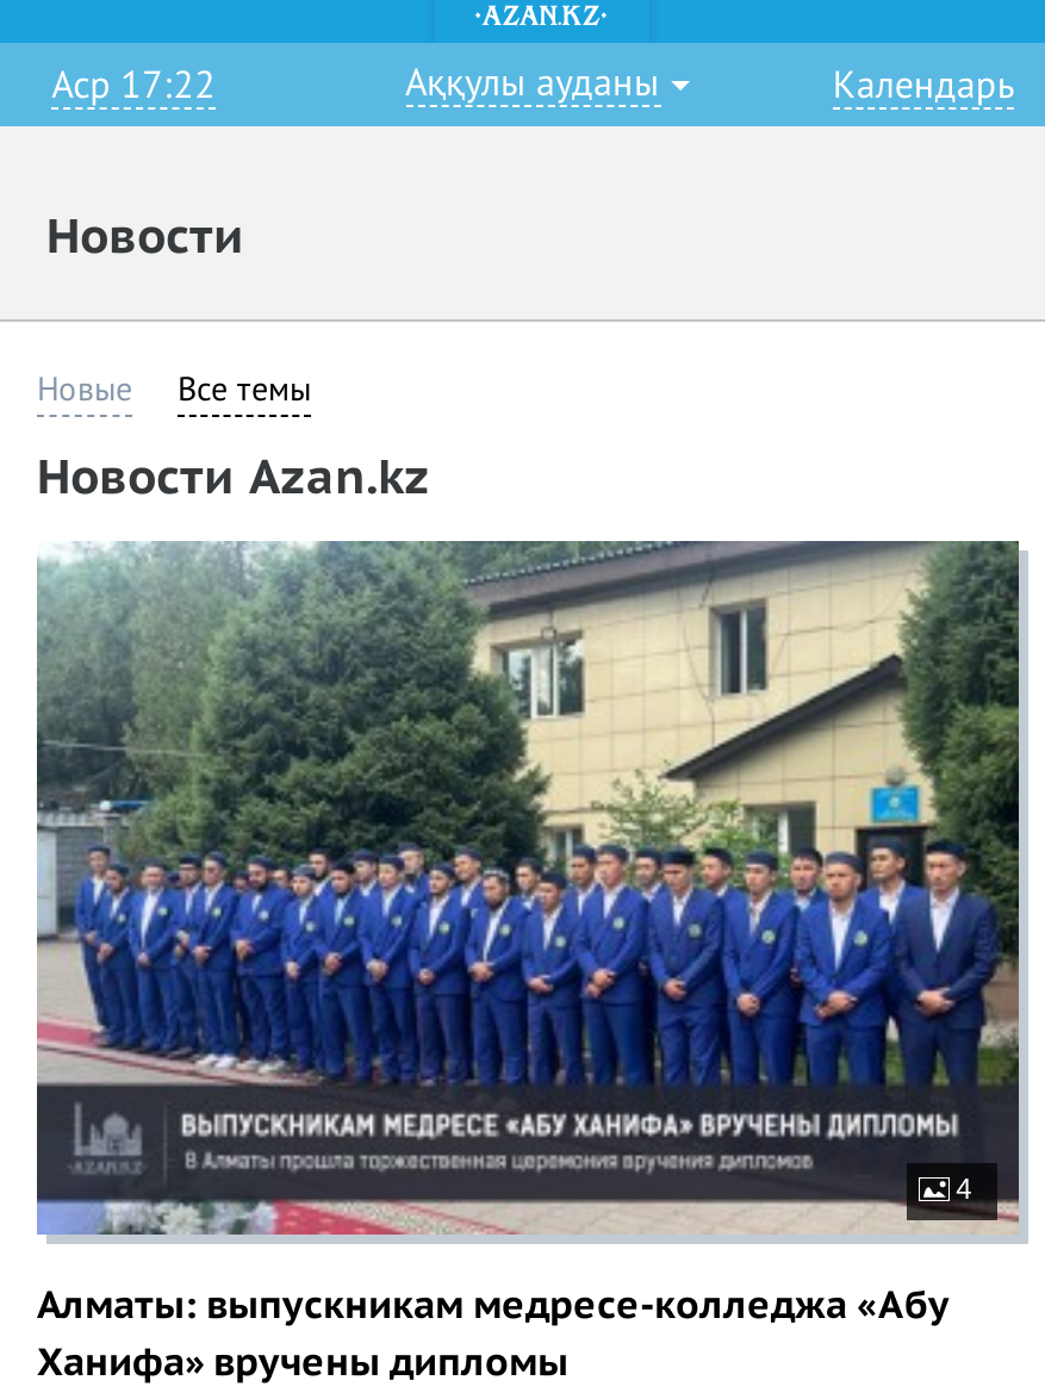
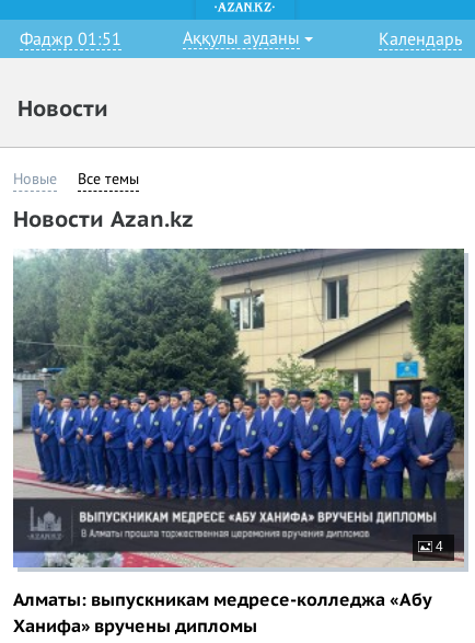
[51,64,216,107] Аср 17:22 -> [20,30,122,49] Фаджр 01:51

